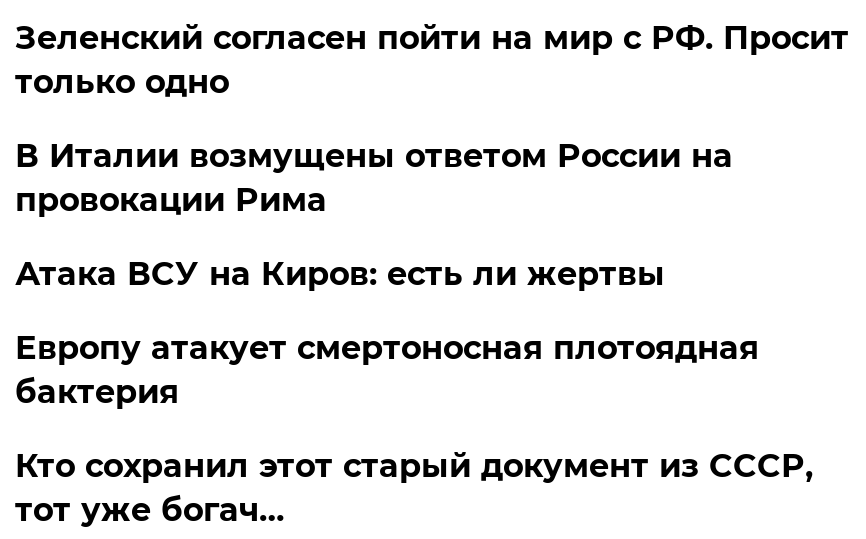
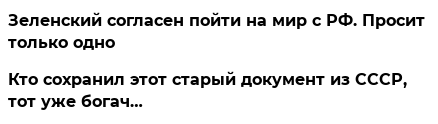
[15,137,759,411] В Италии возмущены ответом России на | провокации Рима | Атака ВСУ на Киров: есть ли жертвы | Европу атакует смертоносная плотоядная | бактерия -> none

